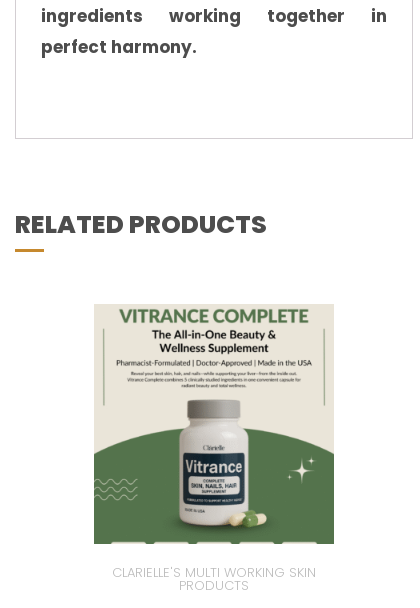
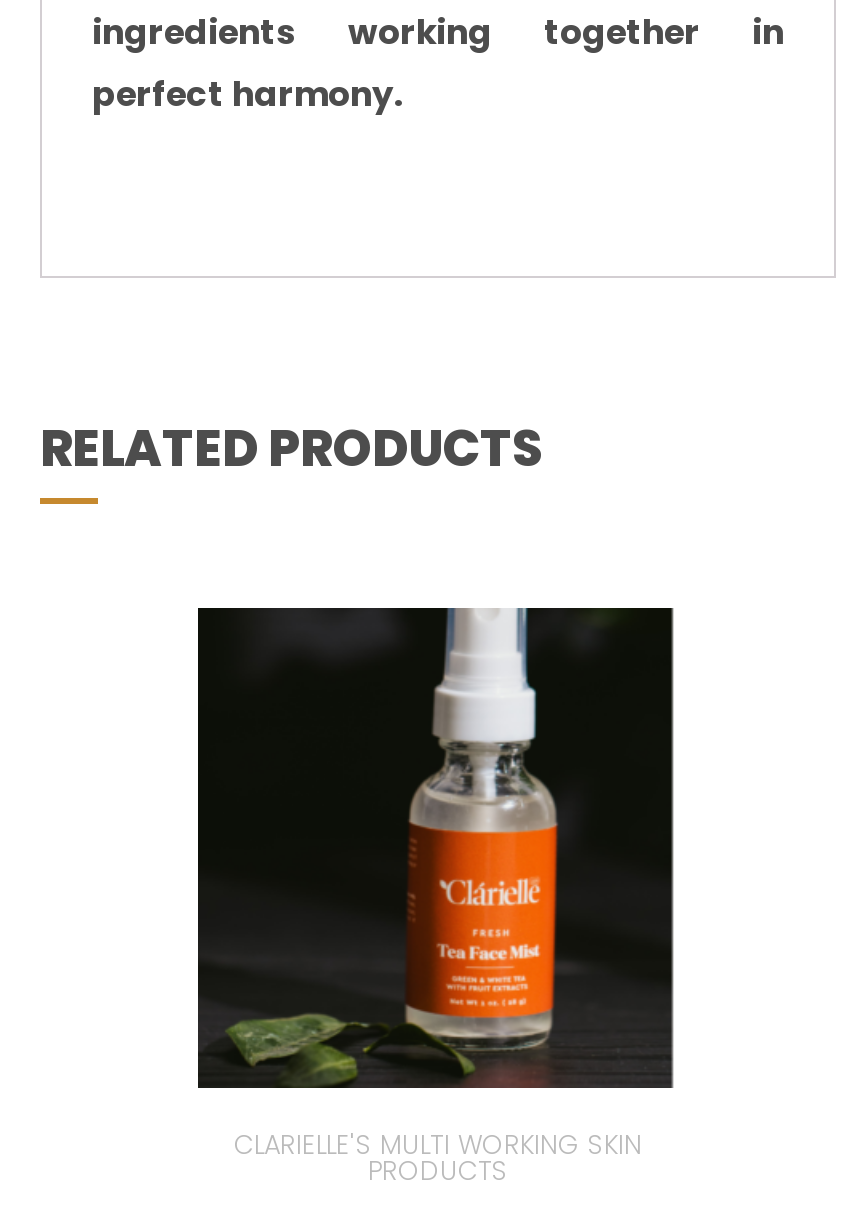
[93,304,335,545] [image] -> [196,606,678,1090] [image]

